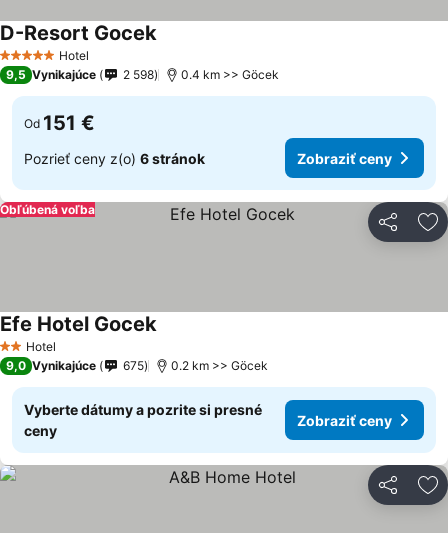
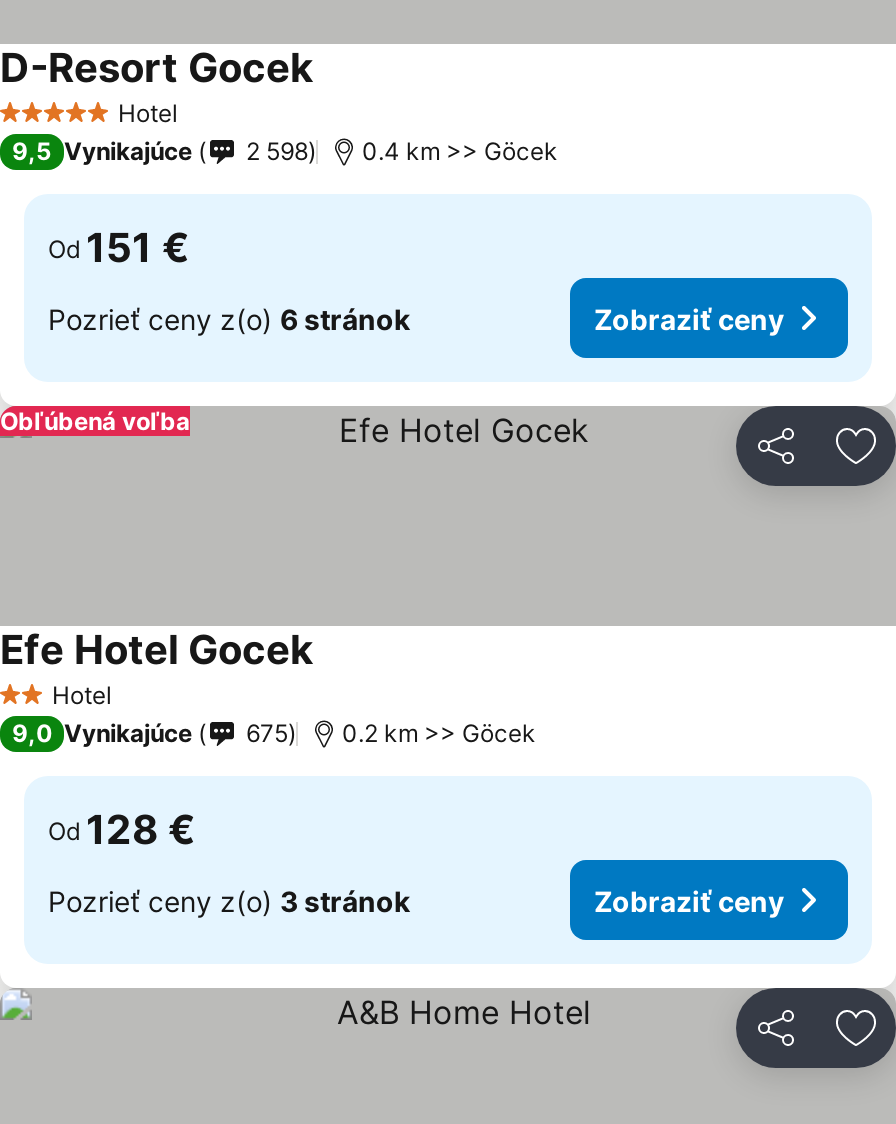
[24,401,262,439] Vyberte dátumy a pozrite si presné | ceny -> [48,806,410,917] Od 128 € | Pozrieť ceny z(o) 3 stránok

